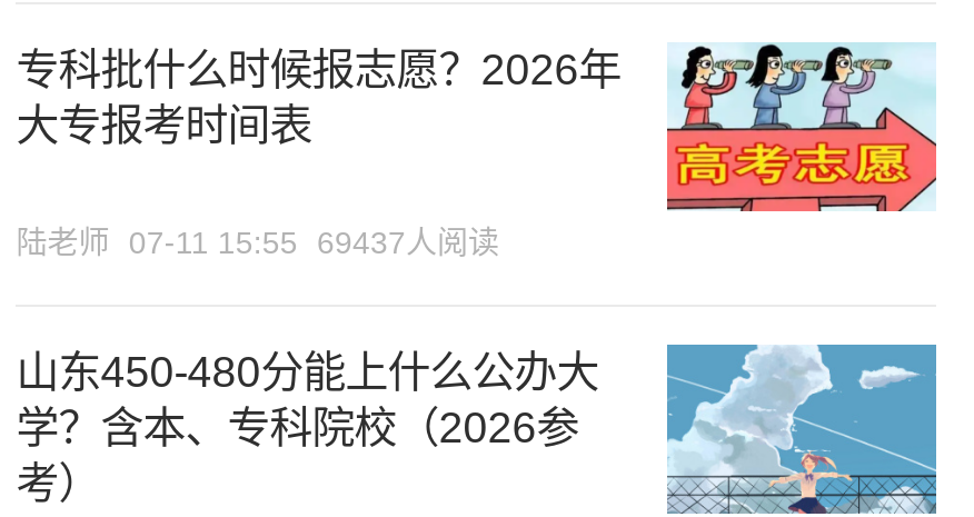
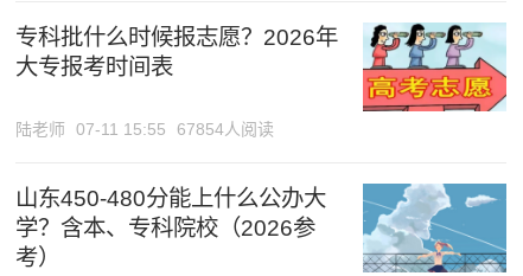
[16,224,499,260] 陆老师 07-11 15:55 69437人阅读 -> [16,119,273,138] 陆老师 07-11 15:55 67854人阅读

